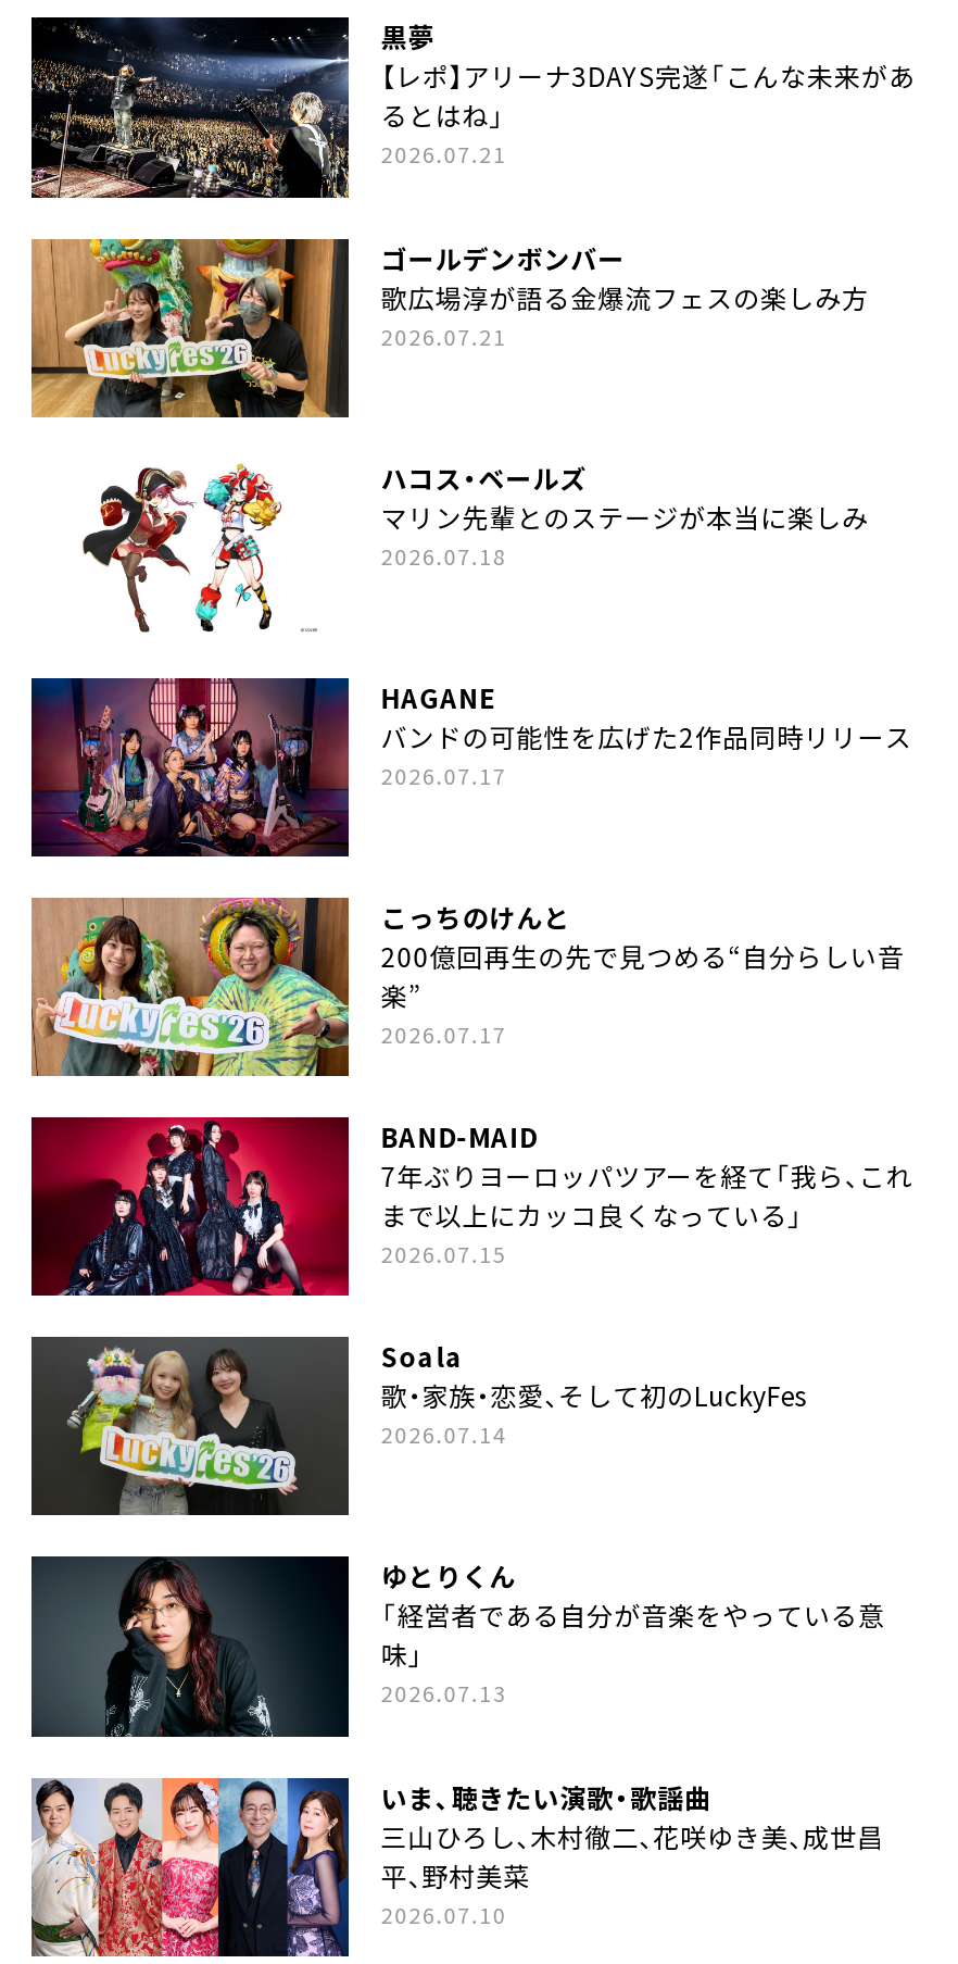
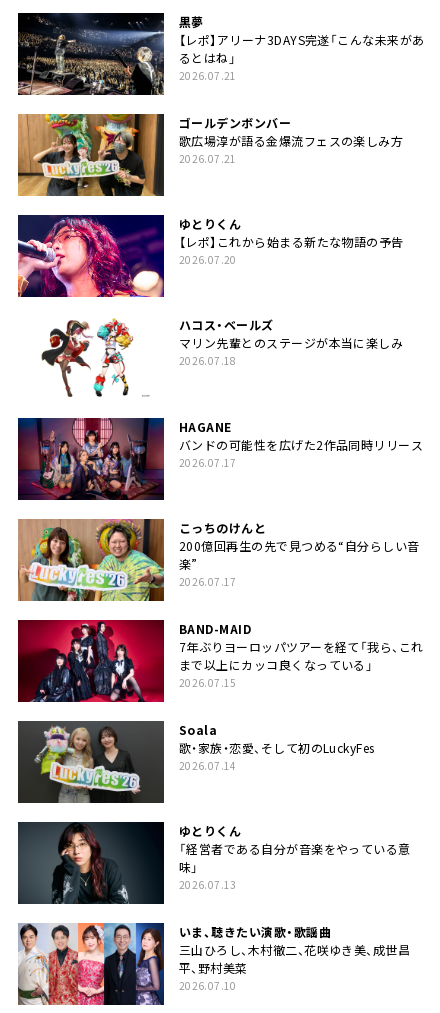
none -> [17,214,404,298] [image] | ゆとりくん | 【レポ】これから始まる新たな物語の予告 | 2026.07.20

